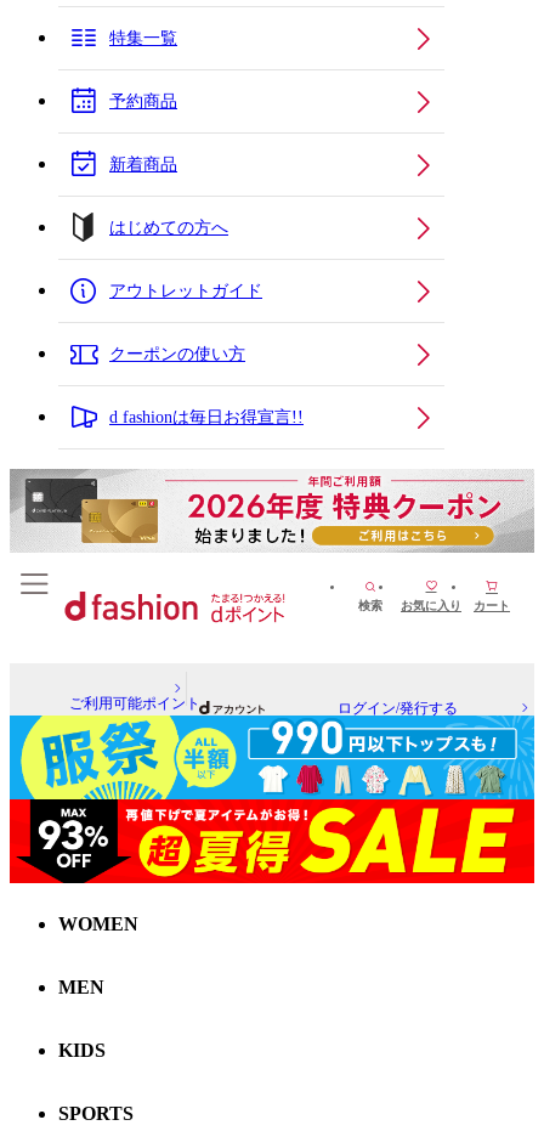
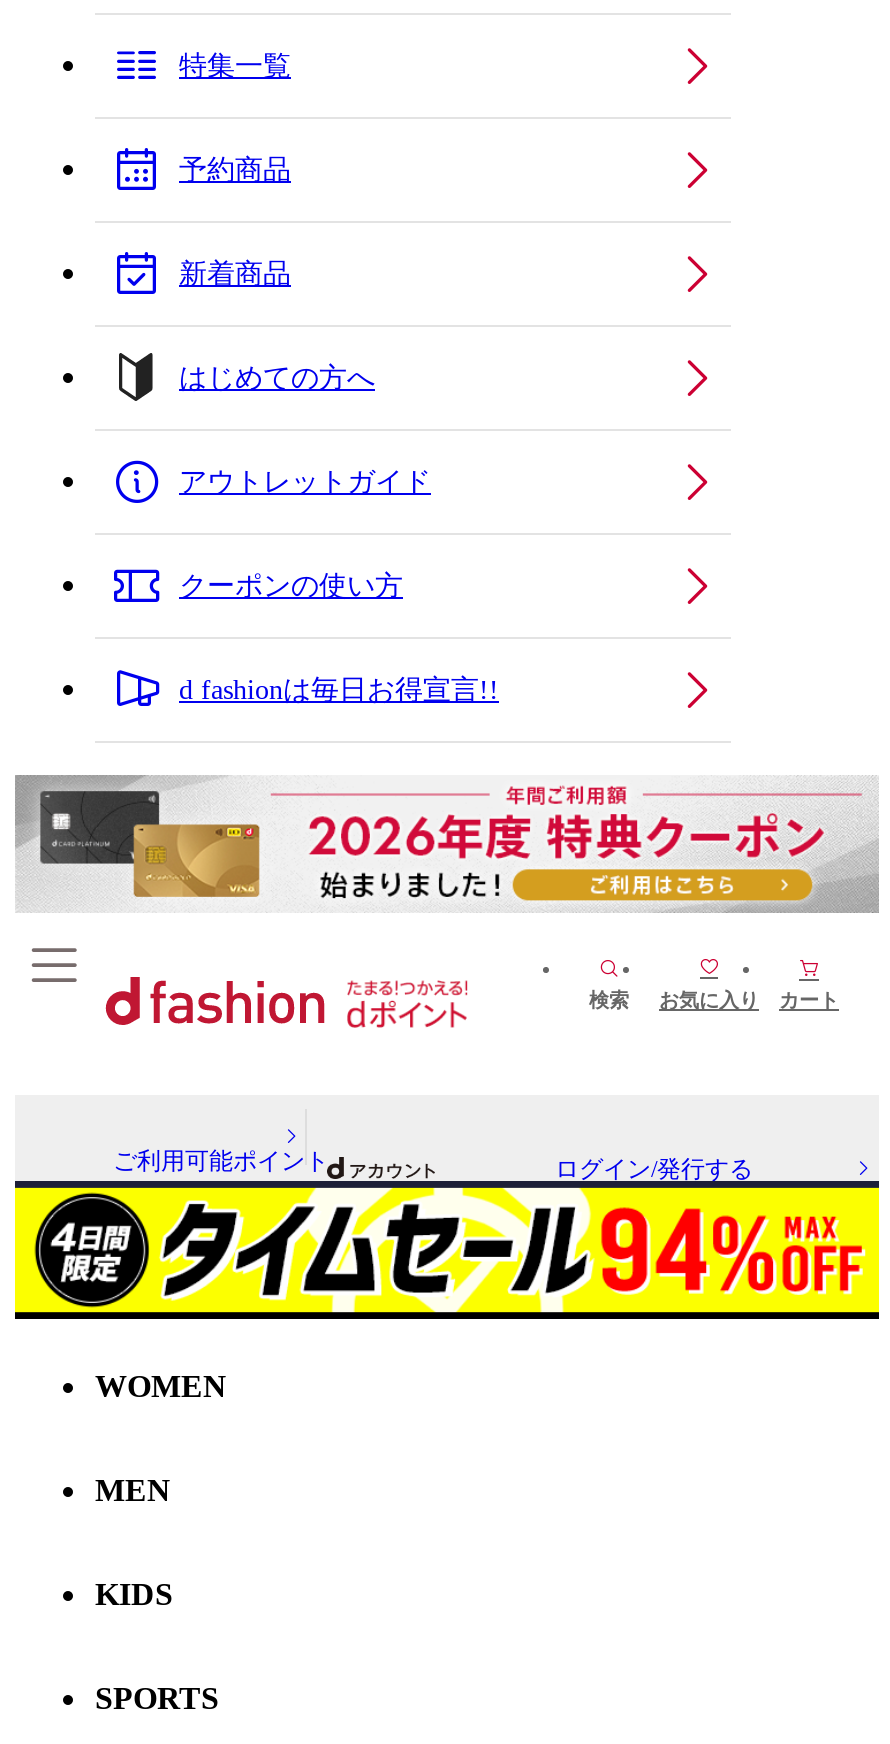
[8,714,535,884] [image] -> [13,1179,881,1321] [image]

